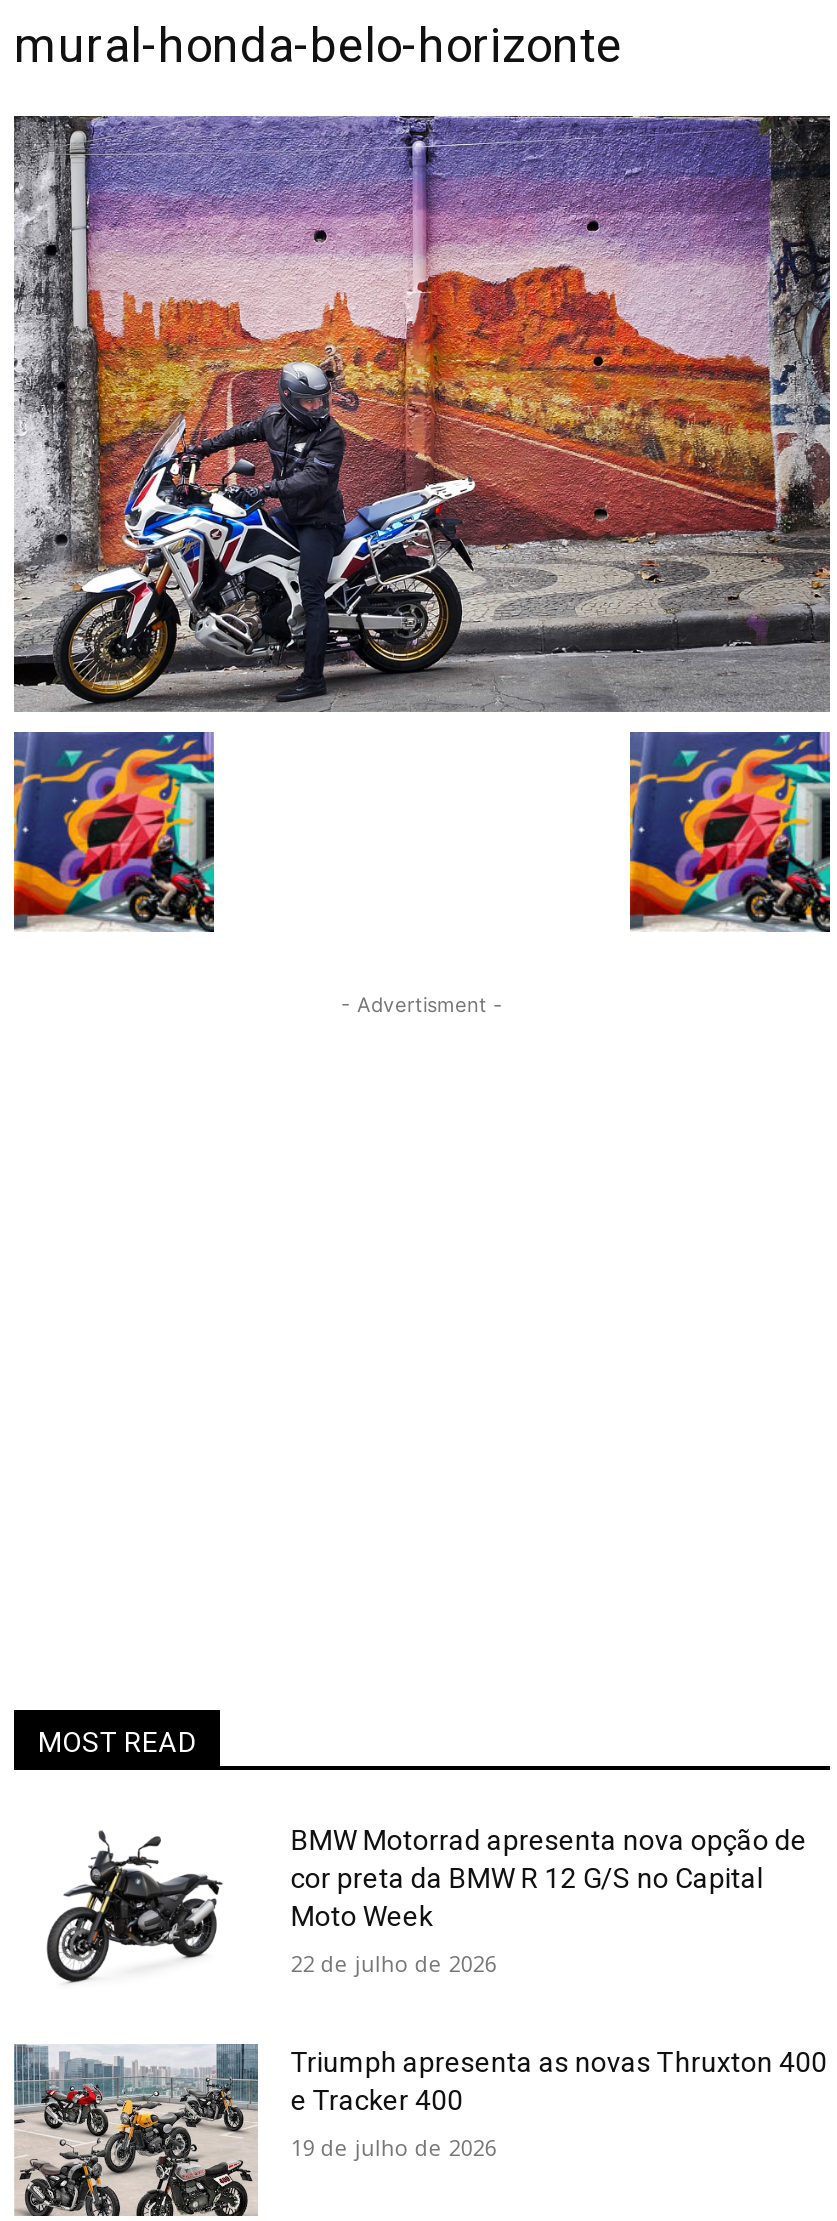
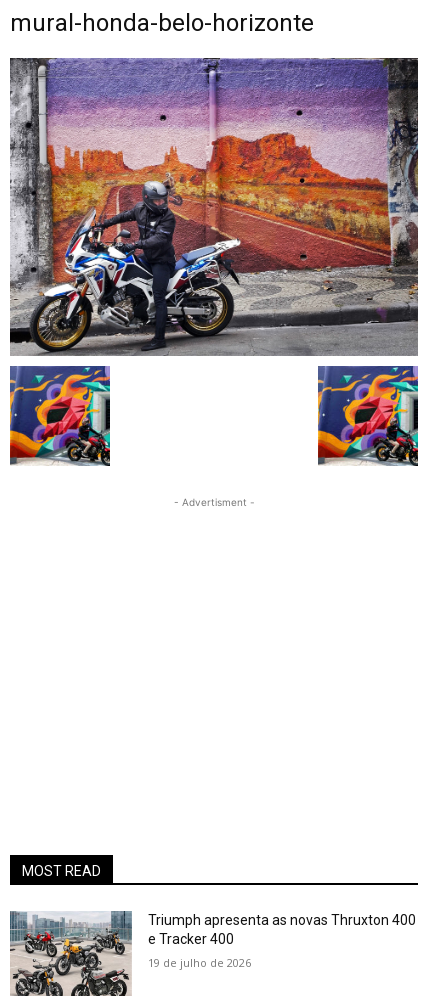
[16,1823,807,1992] [image] | BMW Motorrad apresenta nova opção de | cor preta da BMW R 12 G/S no Capital | Moto Week | 22 de julho de 2026 -> none

